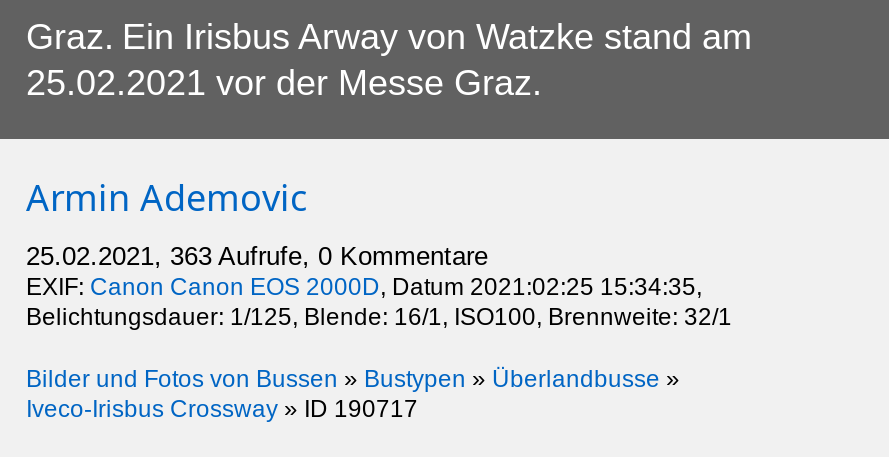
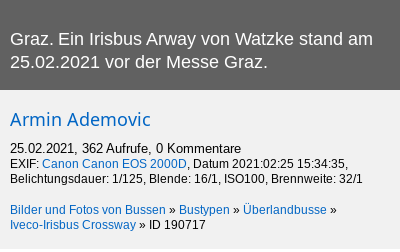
[26,241,488,271] 25.02.2021, 363 Aufrufe, 0 Kommentare -> [10,141,241,156] 25.02.2021, 362 Aufrufe, 0 Kommentare

